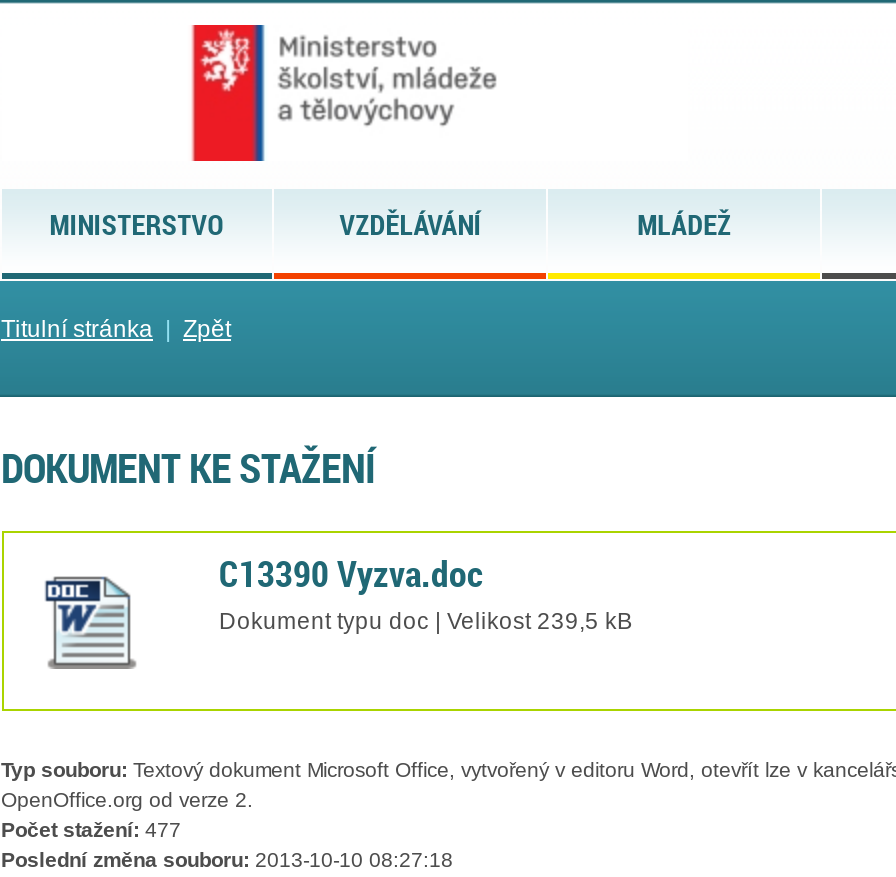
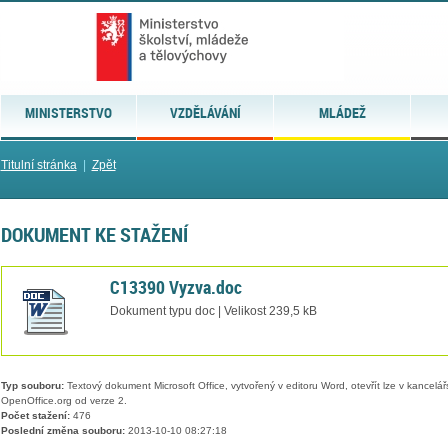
[1,820,181,842] Počet stažení: 477 -> [0,410,90,421] Počet stažení: 476

